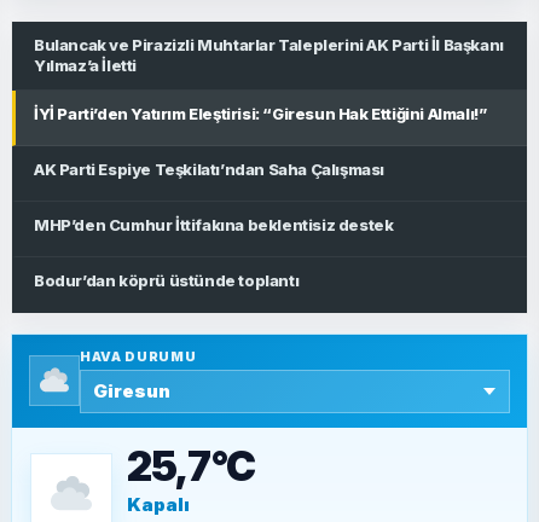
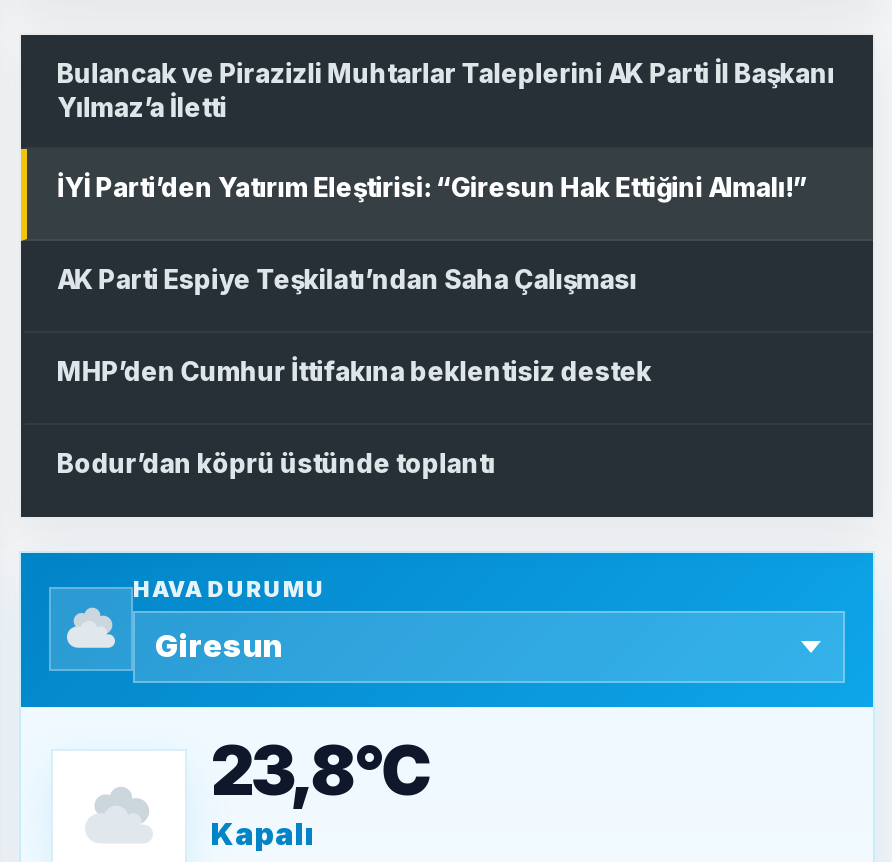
[127,441,255,491] 25,7°C -> [211,729,429,811] 23,8°C

